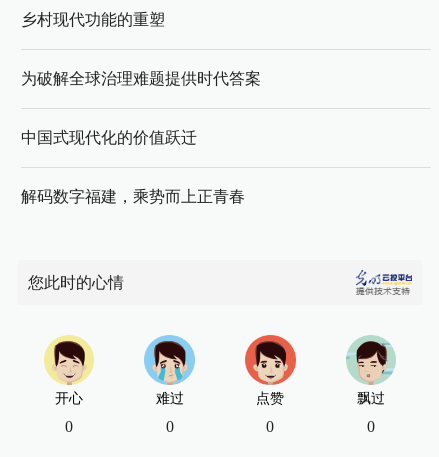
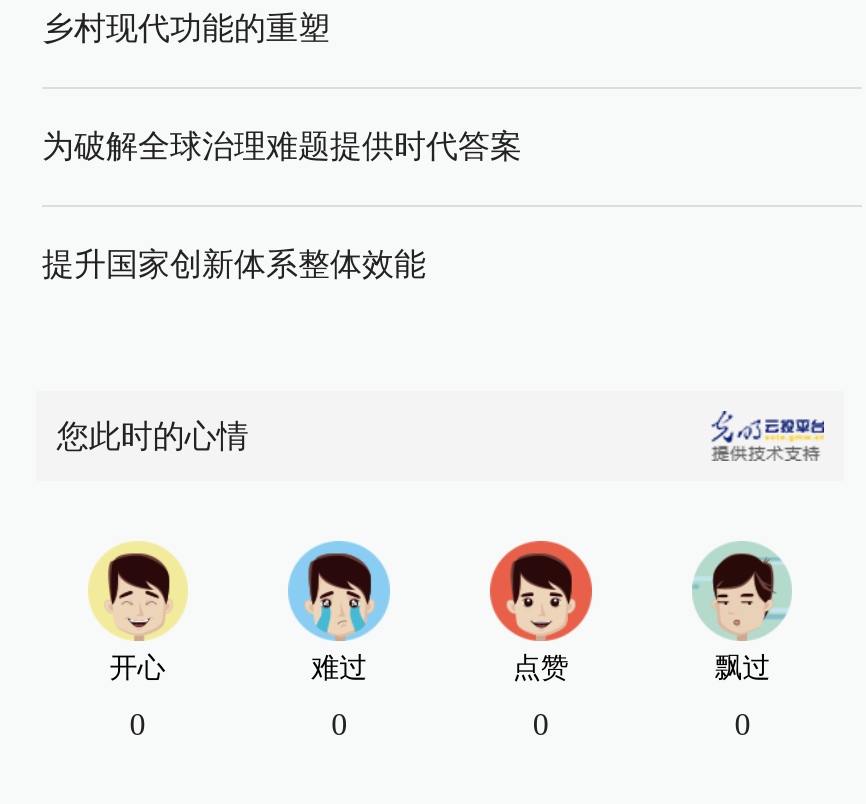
[21,129,245,205] 中国式现代化的价值跃迁 | 解码数字福建，乘势而上正青春 -> [42,247,426,281] 提升国家创新体系整体效能

